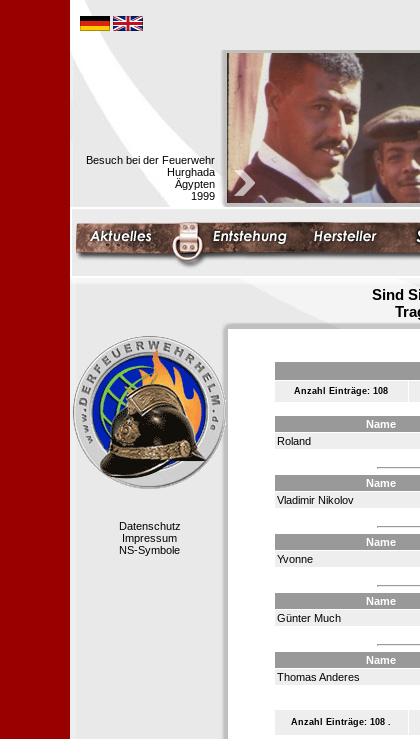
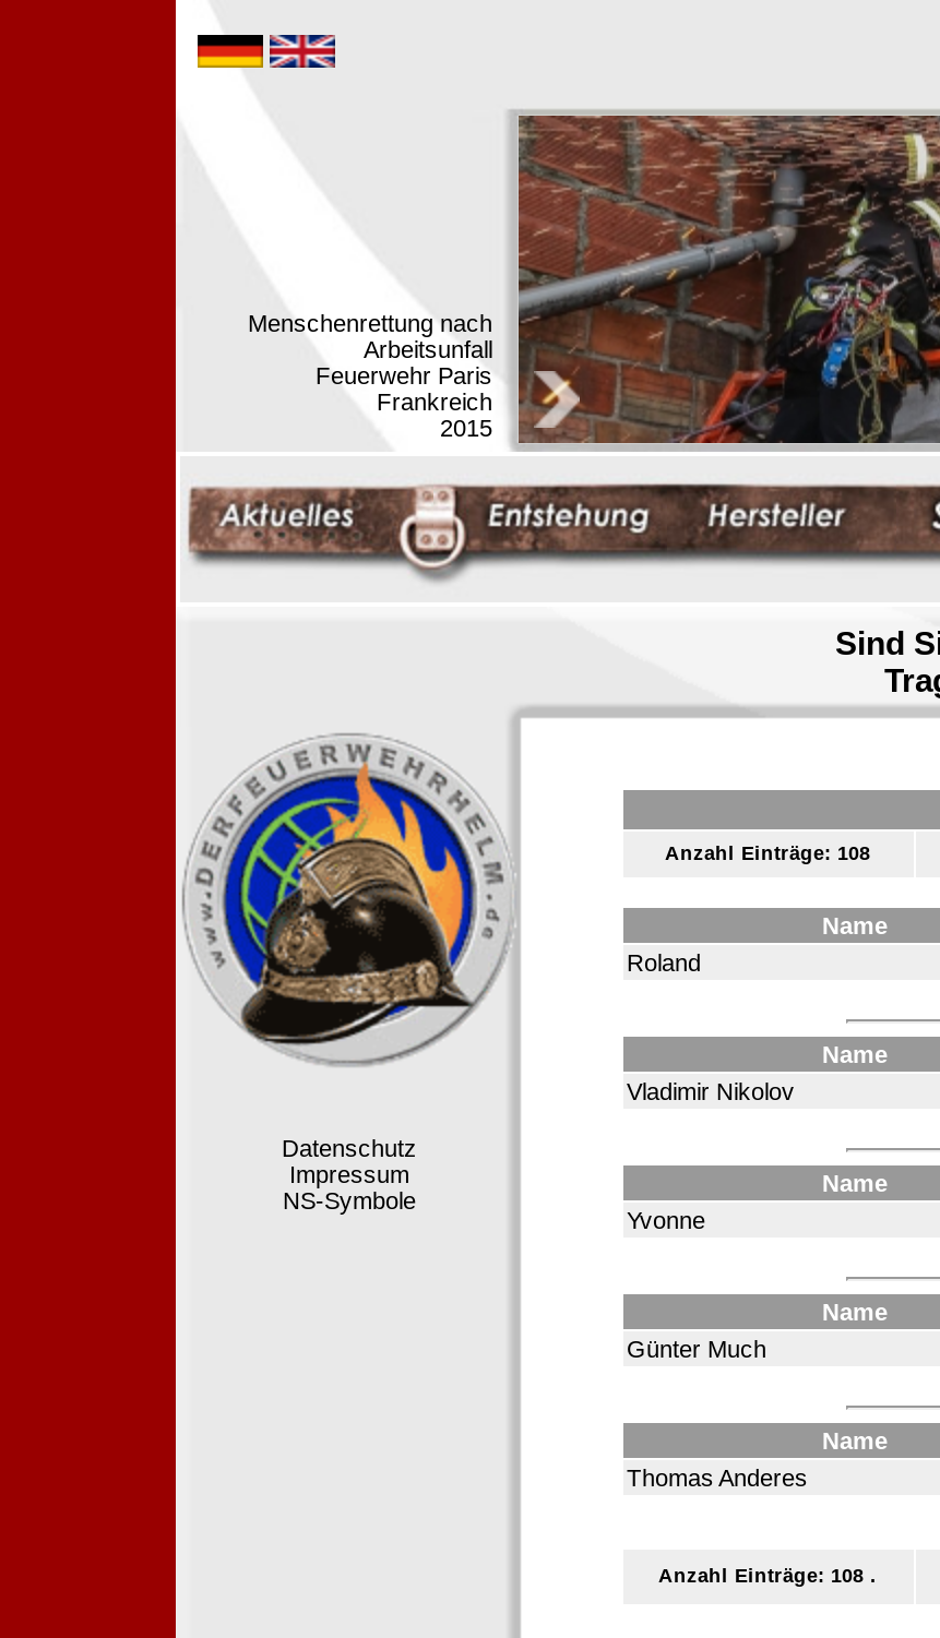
[86,53,417,203] [image] | Besuch bei der Feuerwehr | Hurghada | Ägypten | 1999 -> [248,113,933,445] [image] | Menschenrettung nach | Arbeitsunfall | Feuerwehr Paris | Frankreich | 2015

